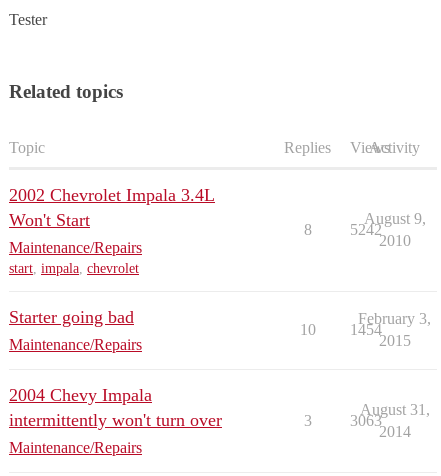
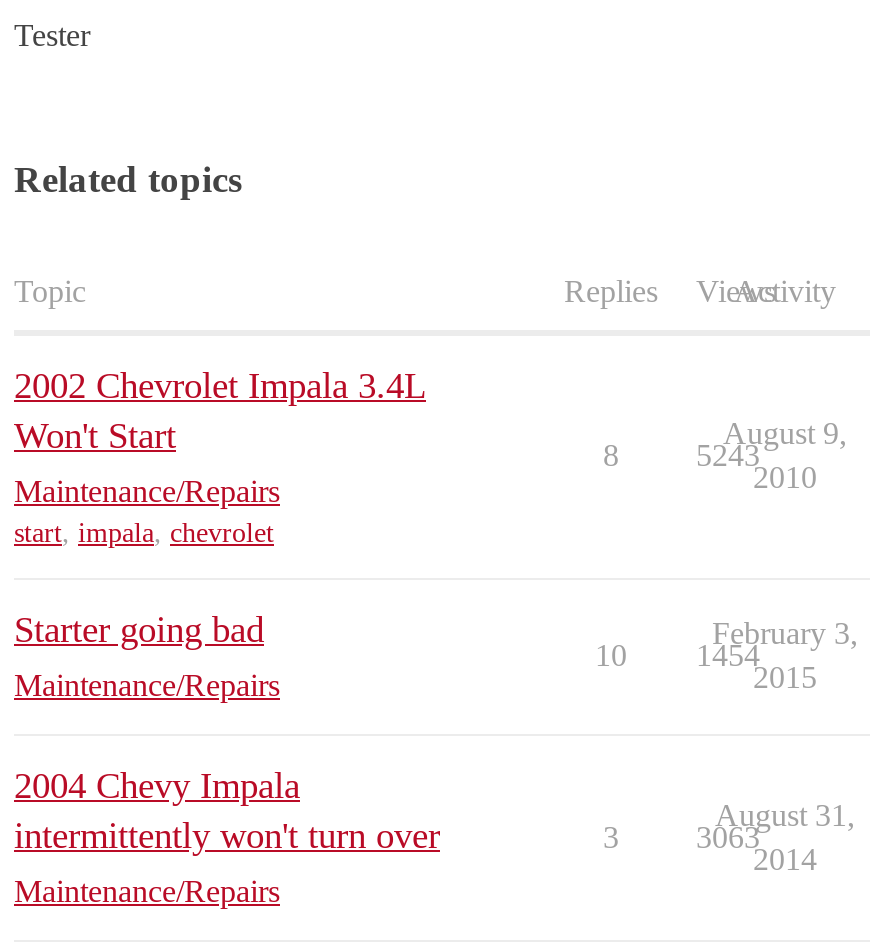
[350,221,382,238] 5242 -> [696,438,760,472] 5243

